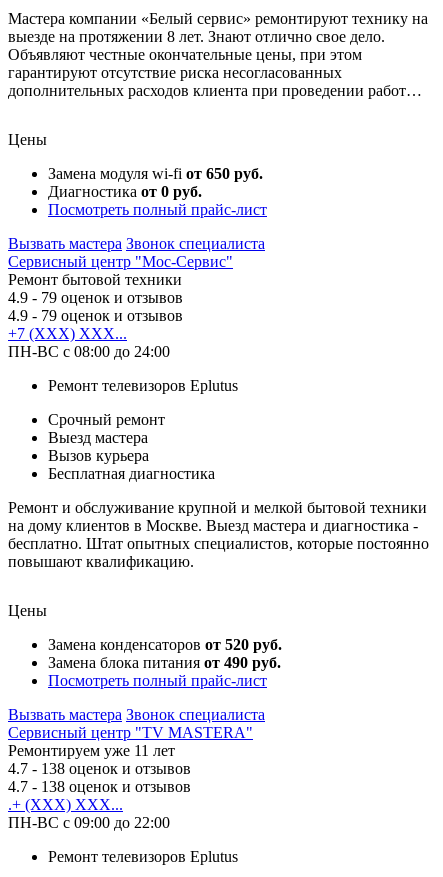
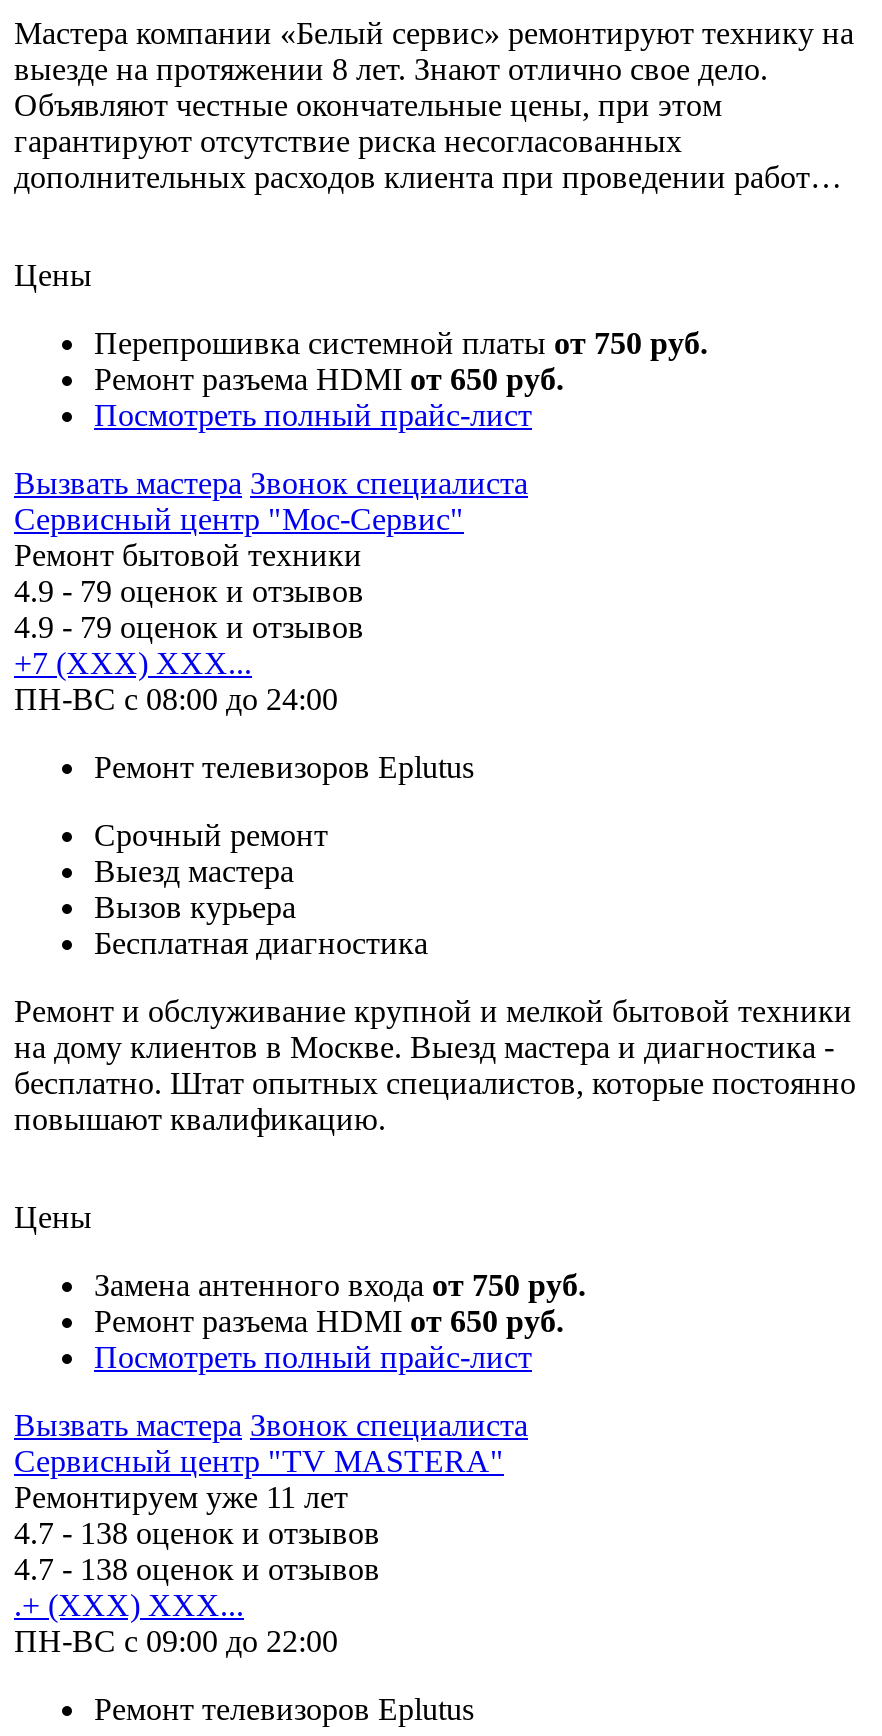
[48,165,263,200] Замена модуля wi-fi от 650 руб. | Диагностика от 0 руб. -> [94,326,708,396] Перепрошивка системной платы от 750 руб. | Ремонт разъема HDMI от 650 руб.
[48,636,282,671] Замена конденсаторов от 520 руб. | Замена блока питания от 490 руб. -> [94,1268,586,1338] Замена антенного входа от 750 руб. | Ремонт разъема HDMI от 650 руб.

